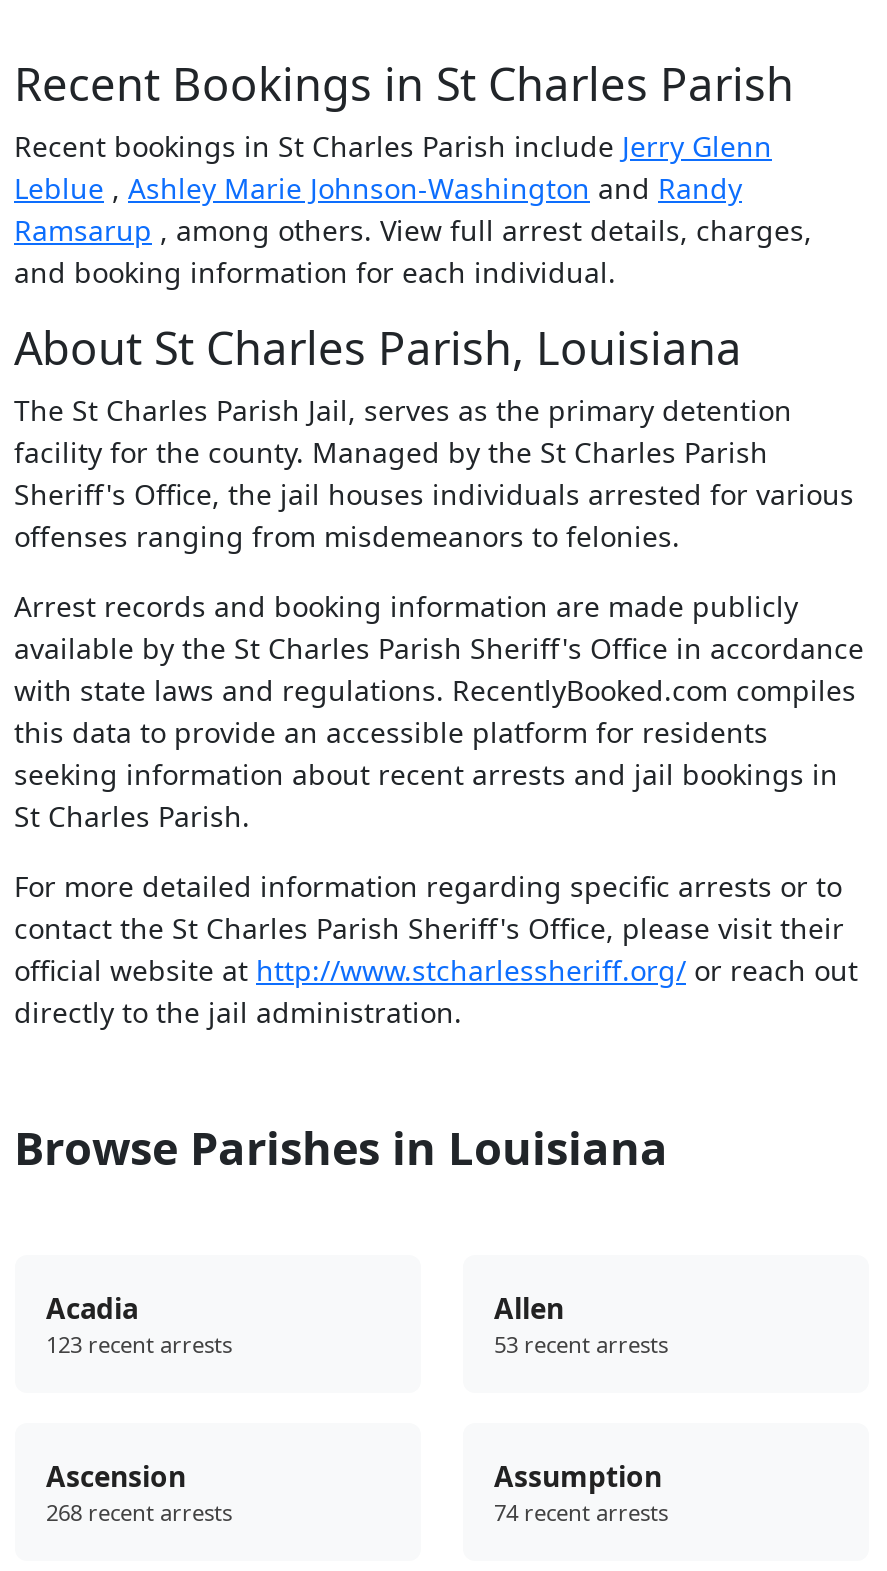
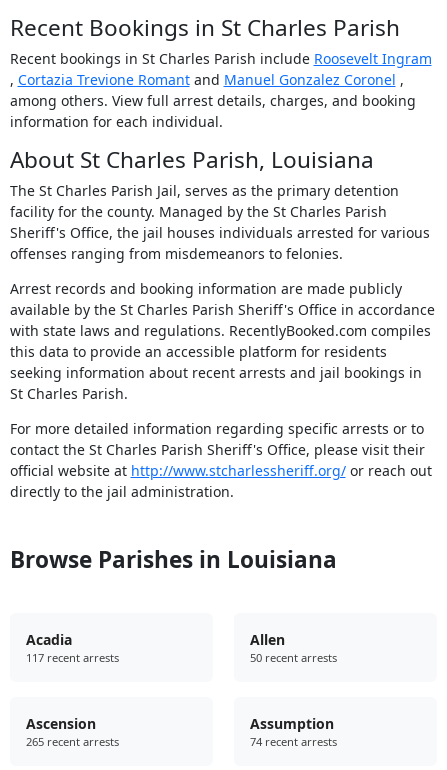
[14,126,812,290] Recent bookings in St Charles Parish include Jerry Glenn | Leblue, Ashley Marie Johnson-Washington and Randy | Ramsarup, among others. View full arrest details, charges, | and booking information for each individual. -> [9,49,431,131] Recent bookings in St Charles Parish include Roosevelt Ingram | , Cortazia Trevione Romant and Manuel Gonzalez Coronel, | among others. View full arrest details, charges, and booking | information for each individual.
[46,1328,232,1358] 123 recent arrests -> [25,650,118,665] 117 recent arrests
[494,1328,668,1358] 53 recent arrests -> [249,650,336,665] 50 recent arrests
[46,1496,232,1526] 268 recent arrests -> [25,734,118,749] 265 recent arrests

